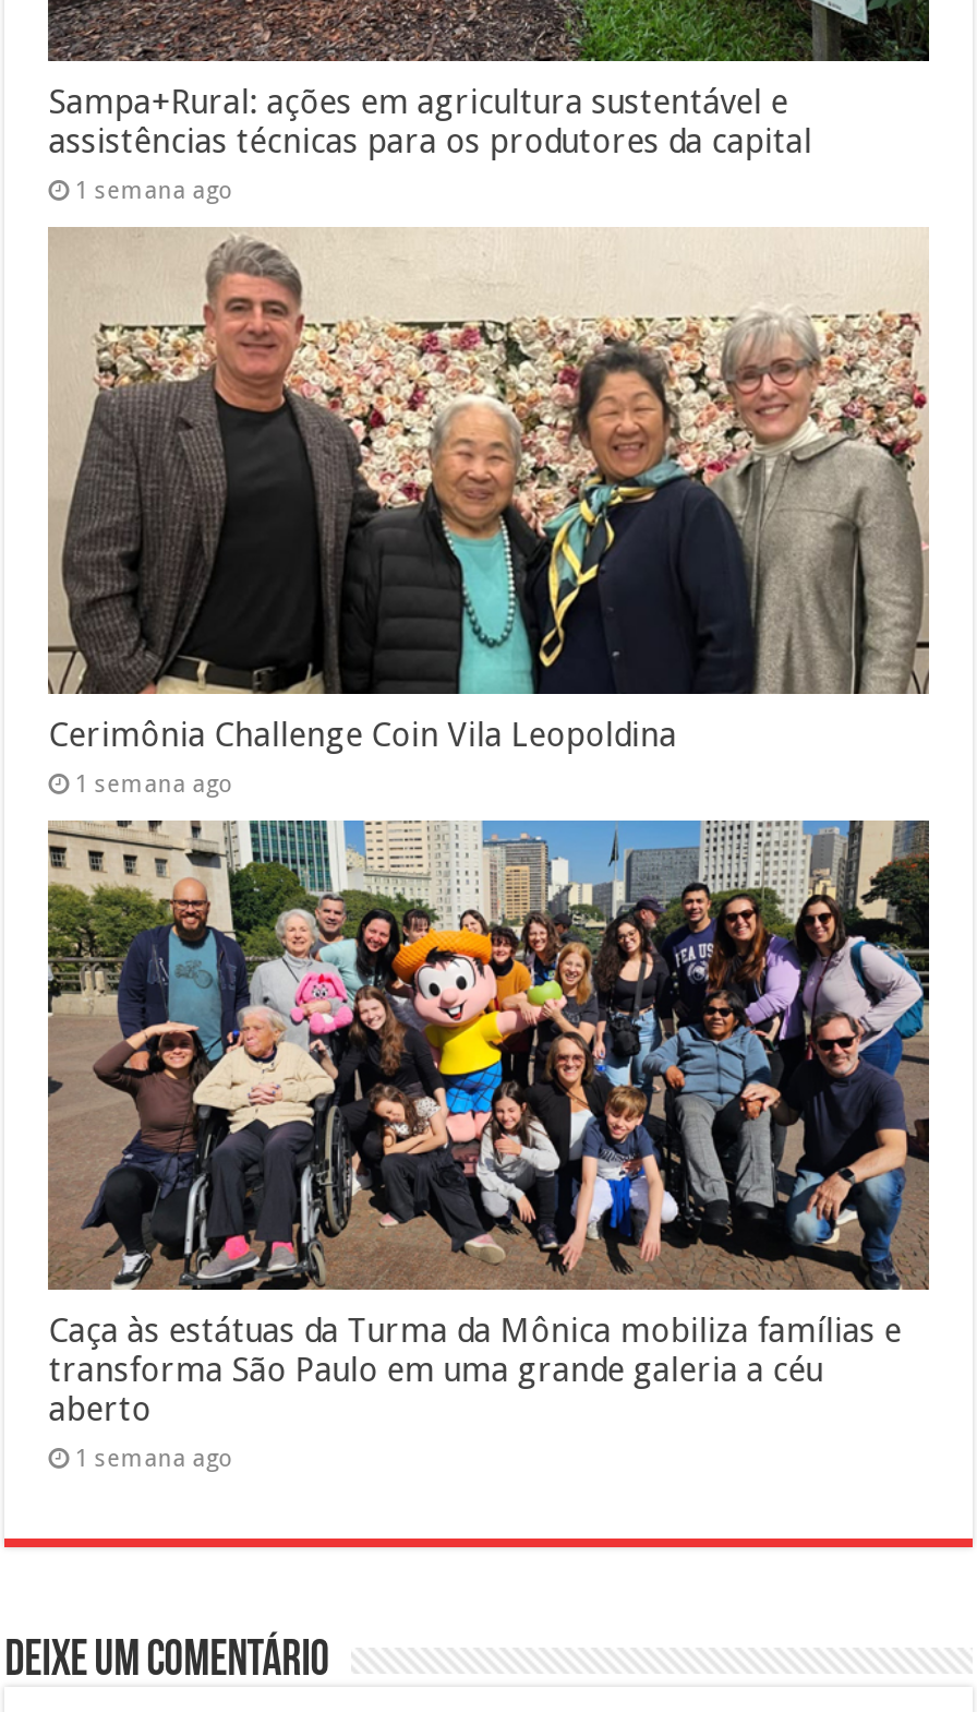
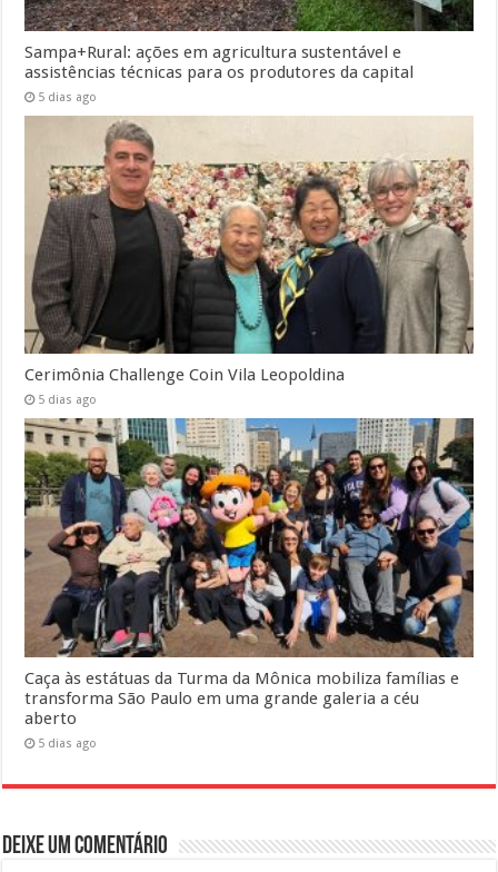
[75,176,234,204] 1 semana ago -> [38,90,97,104] 5 dias ago
[75,771,234,800] 1 semana ago -> [38,393,97,408] 5 dias ago
[75,1445,234,1473] 1 semana ago -> [38,737,97,751] 5 dias ago

